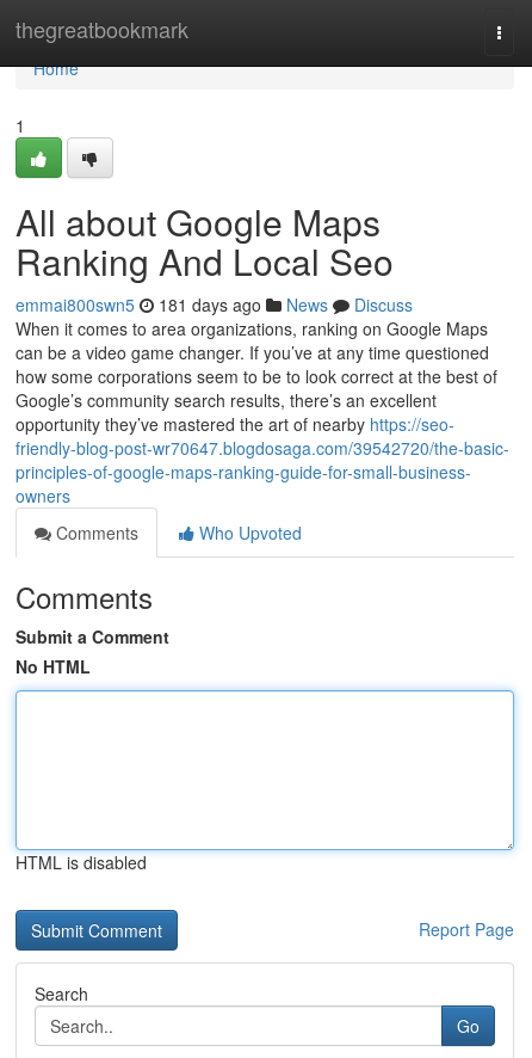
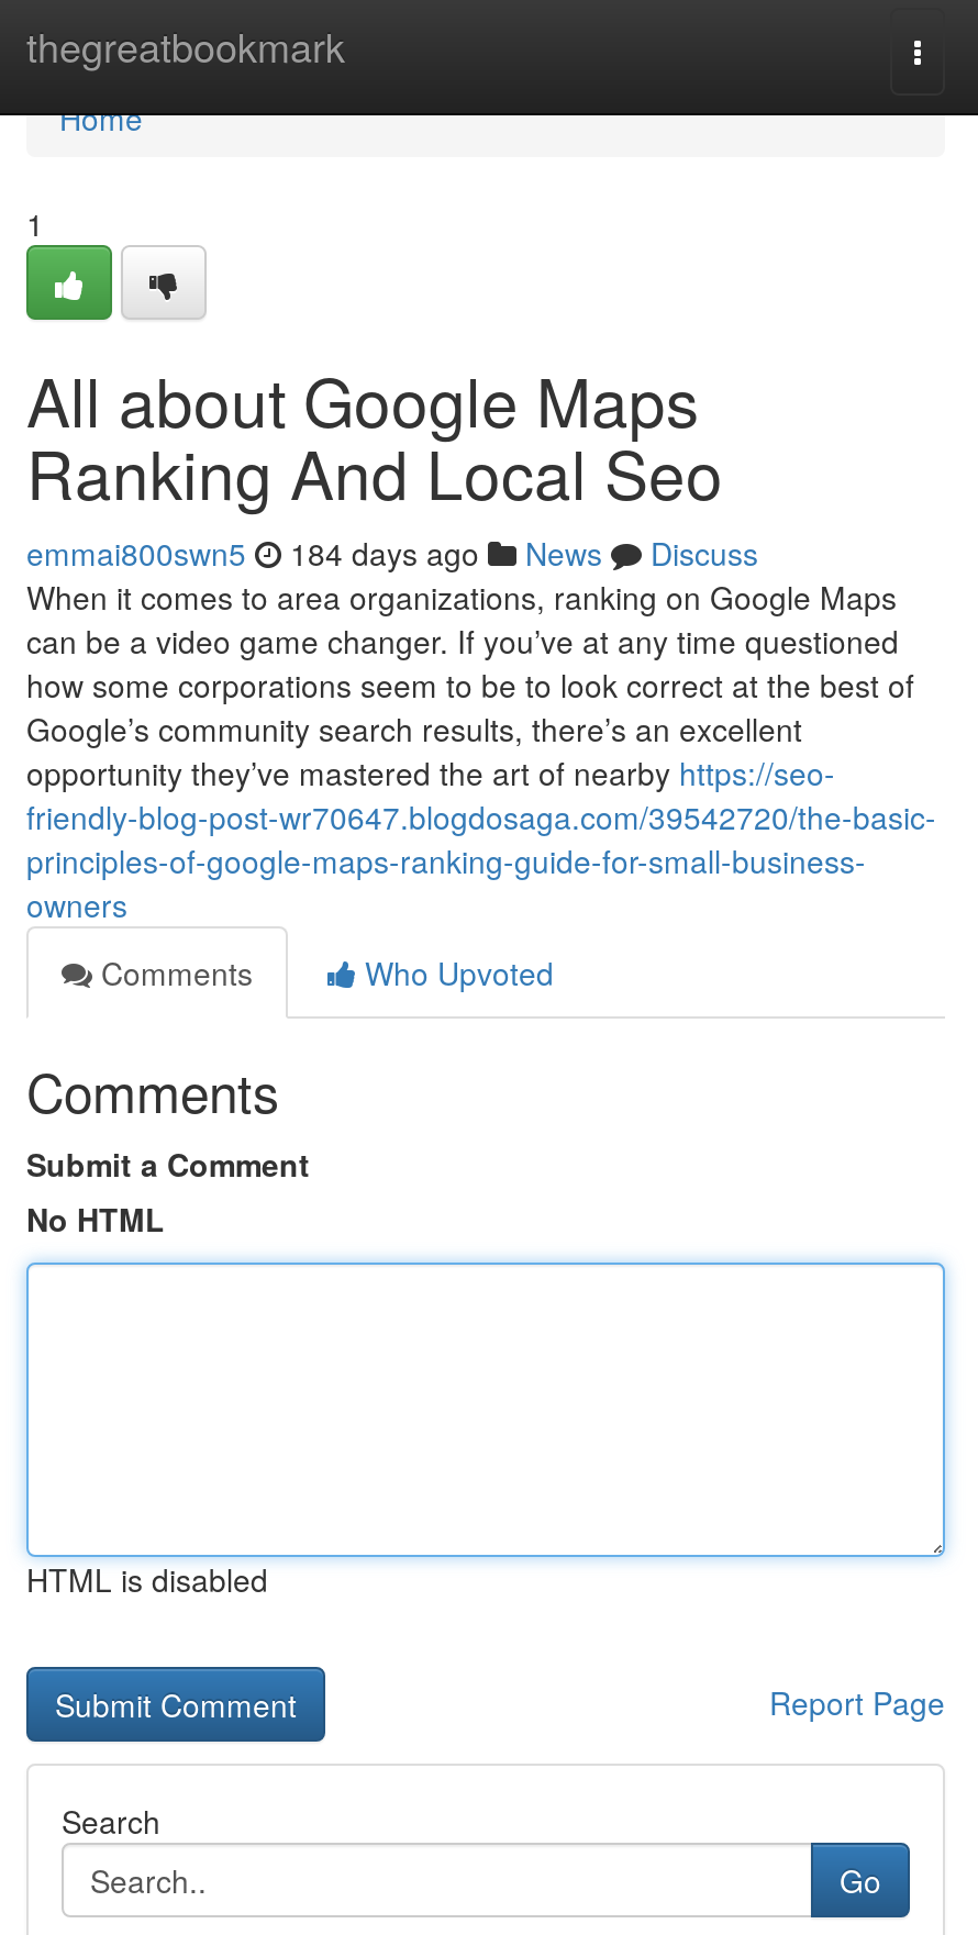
[16,293,413,316] emmai800swn5 181 days ago News Discuss -> [26,531,758,575] emmai800swn5 184 days ago News Discuss

